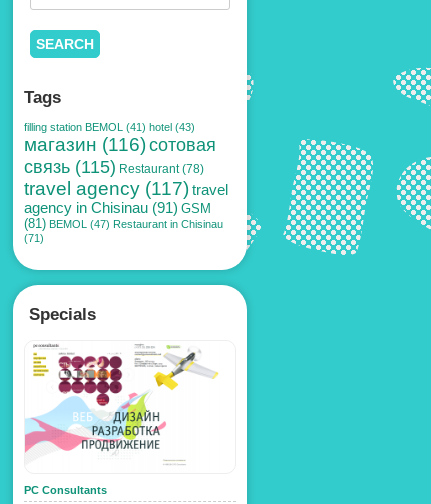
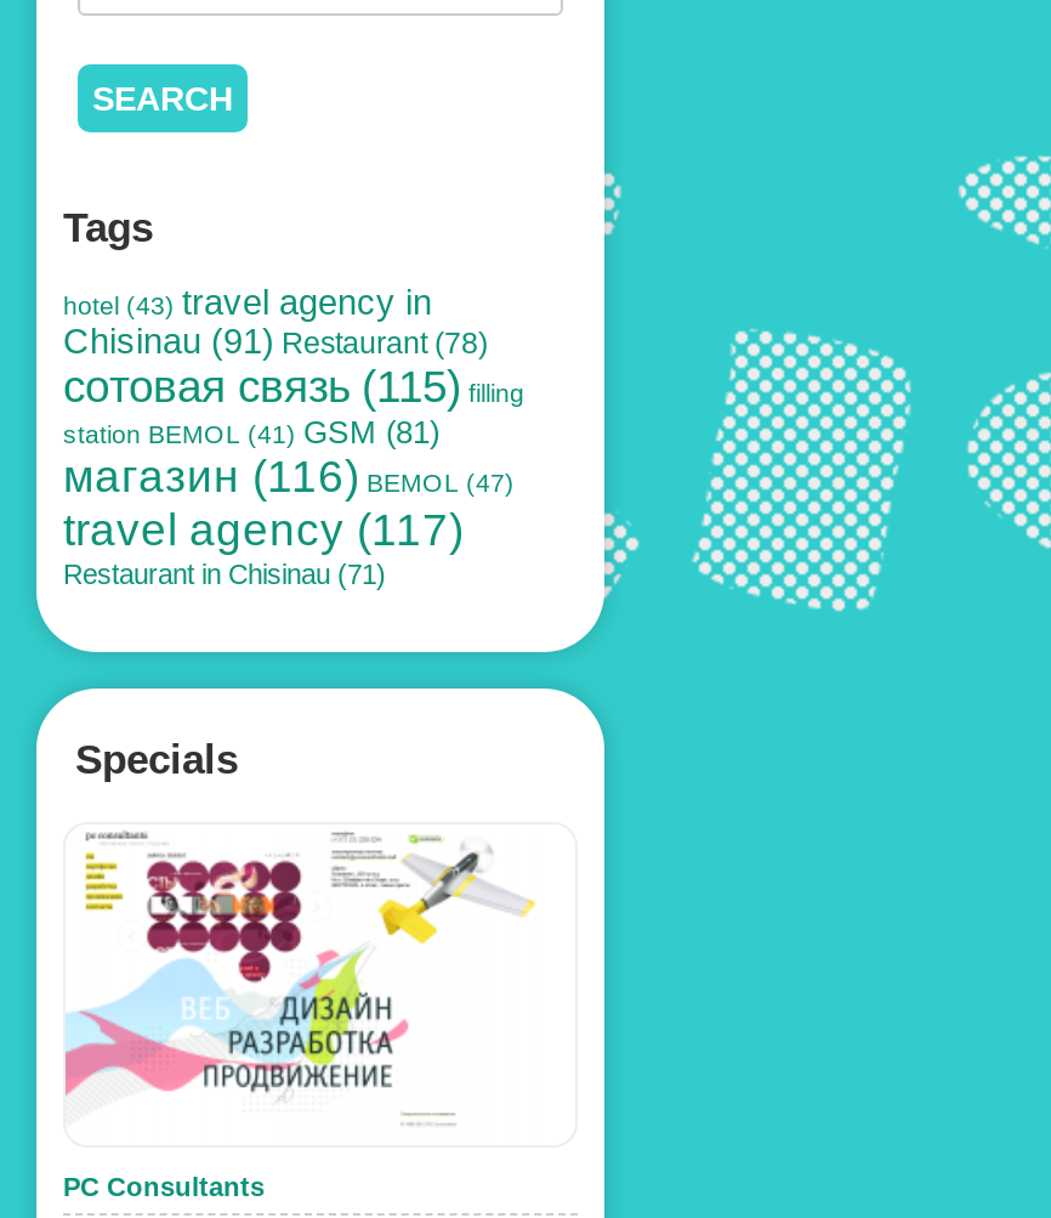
[24,121,228,244] filling station BEMOL (41) hotel (43) | магазин (116) сотовая | связь (115) Restaurant (78) | travel agency (117) travel | agency in Chisinau (91) GSM | (81) BEMOL (47) Restaurant in Chisinau | (71) -> [63,283,524,589] hotel (43) travel agency in | Chisinau (91) Restaurant (78) | сотовая связь (115) filling | station BEMOL (41) GSM (81) | магазин (116) BEMOL (47) | travel agency (117) | Restaurant in Chisinau (71)

